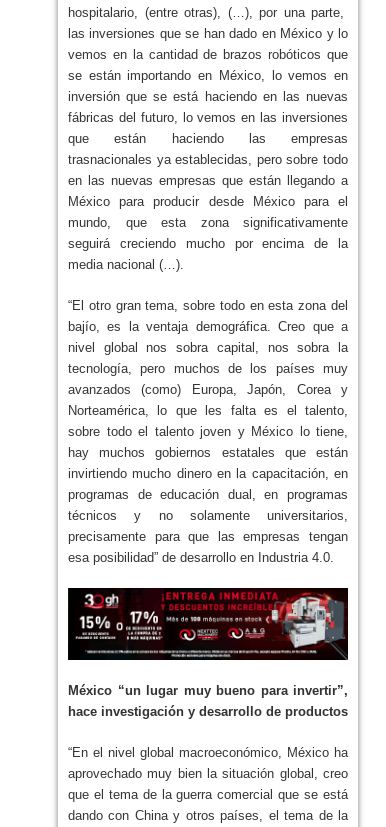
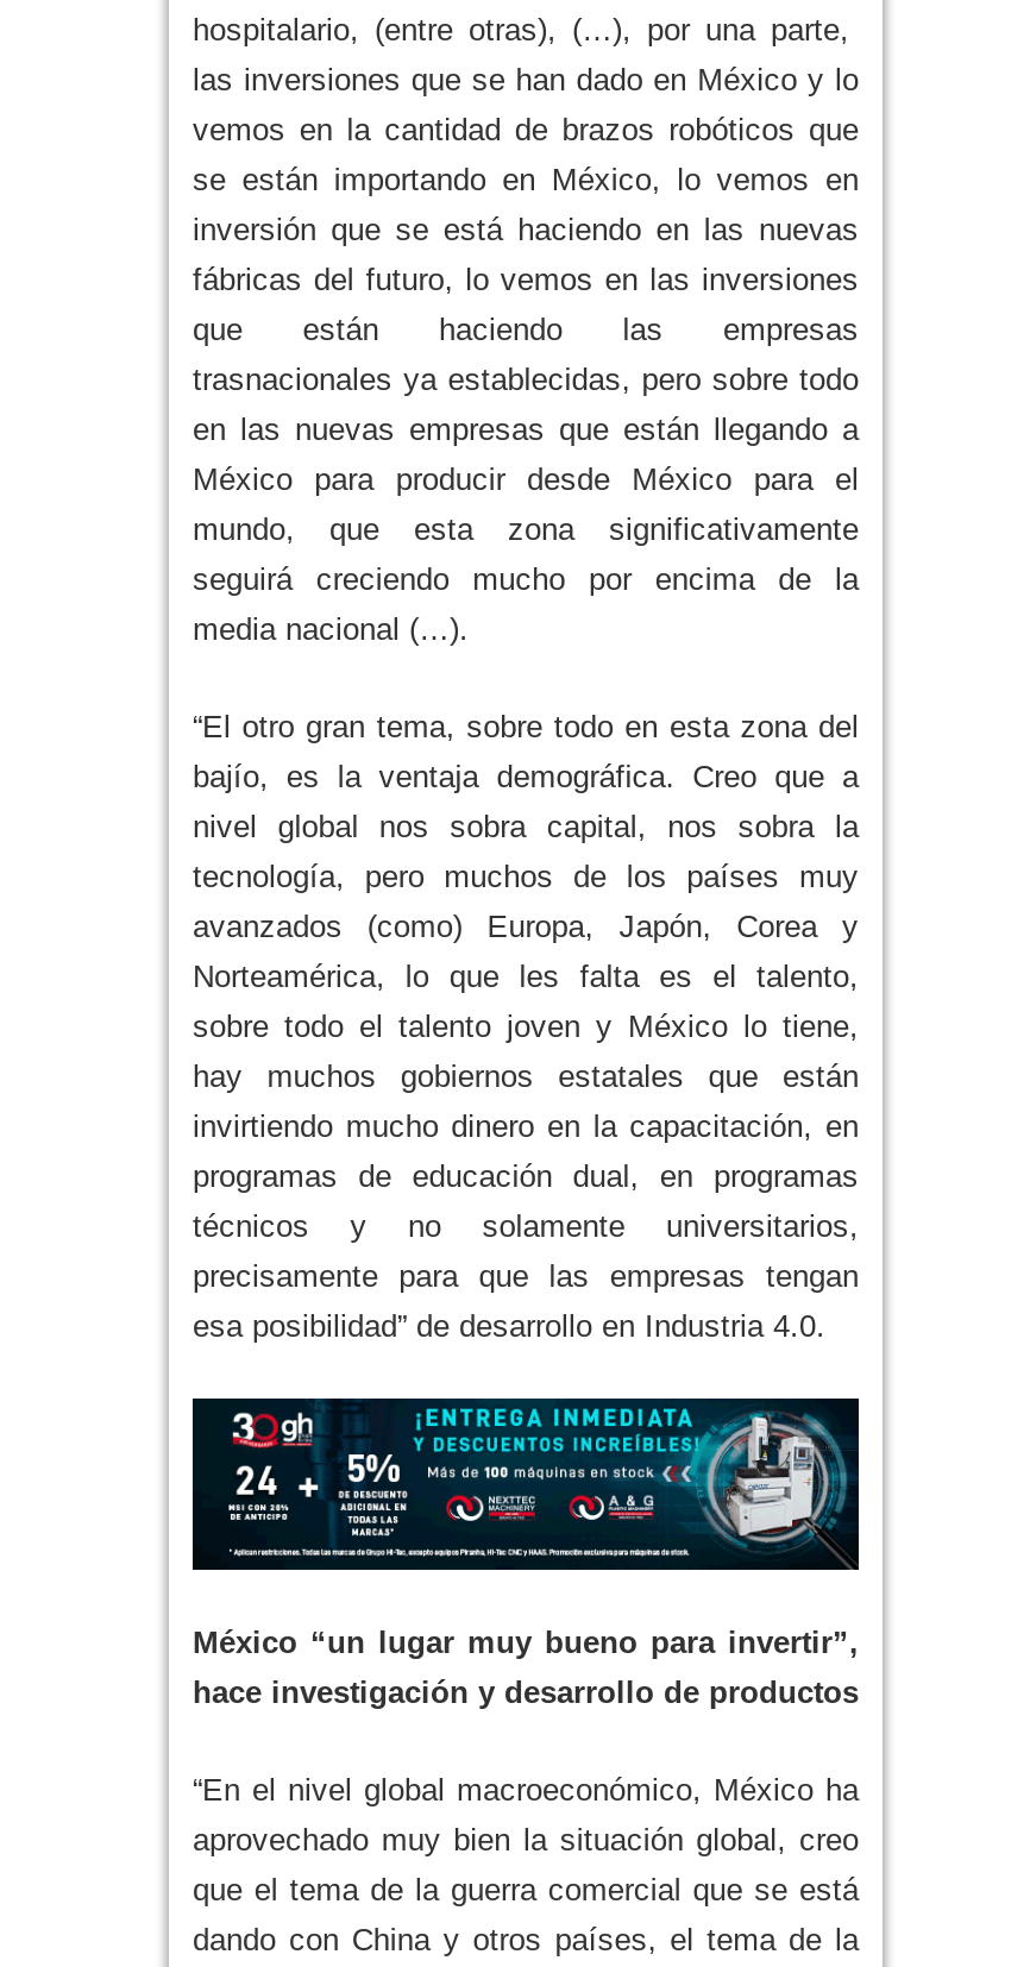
[70,588,348,659] [image] -> [200,1399,859,1567] [image]

